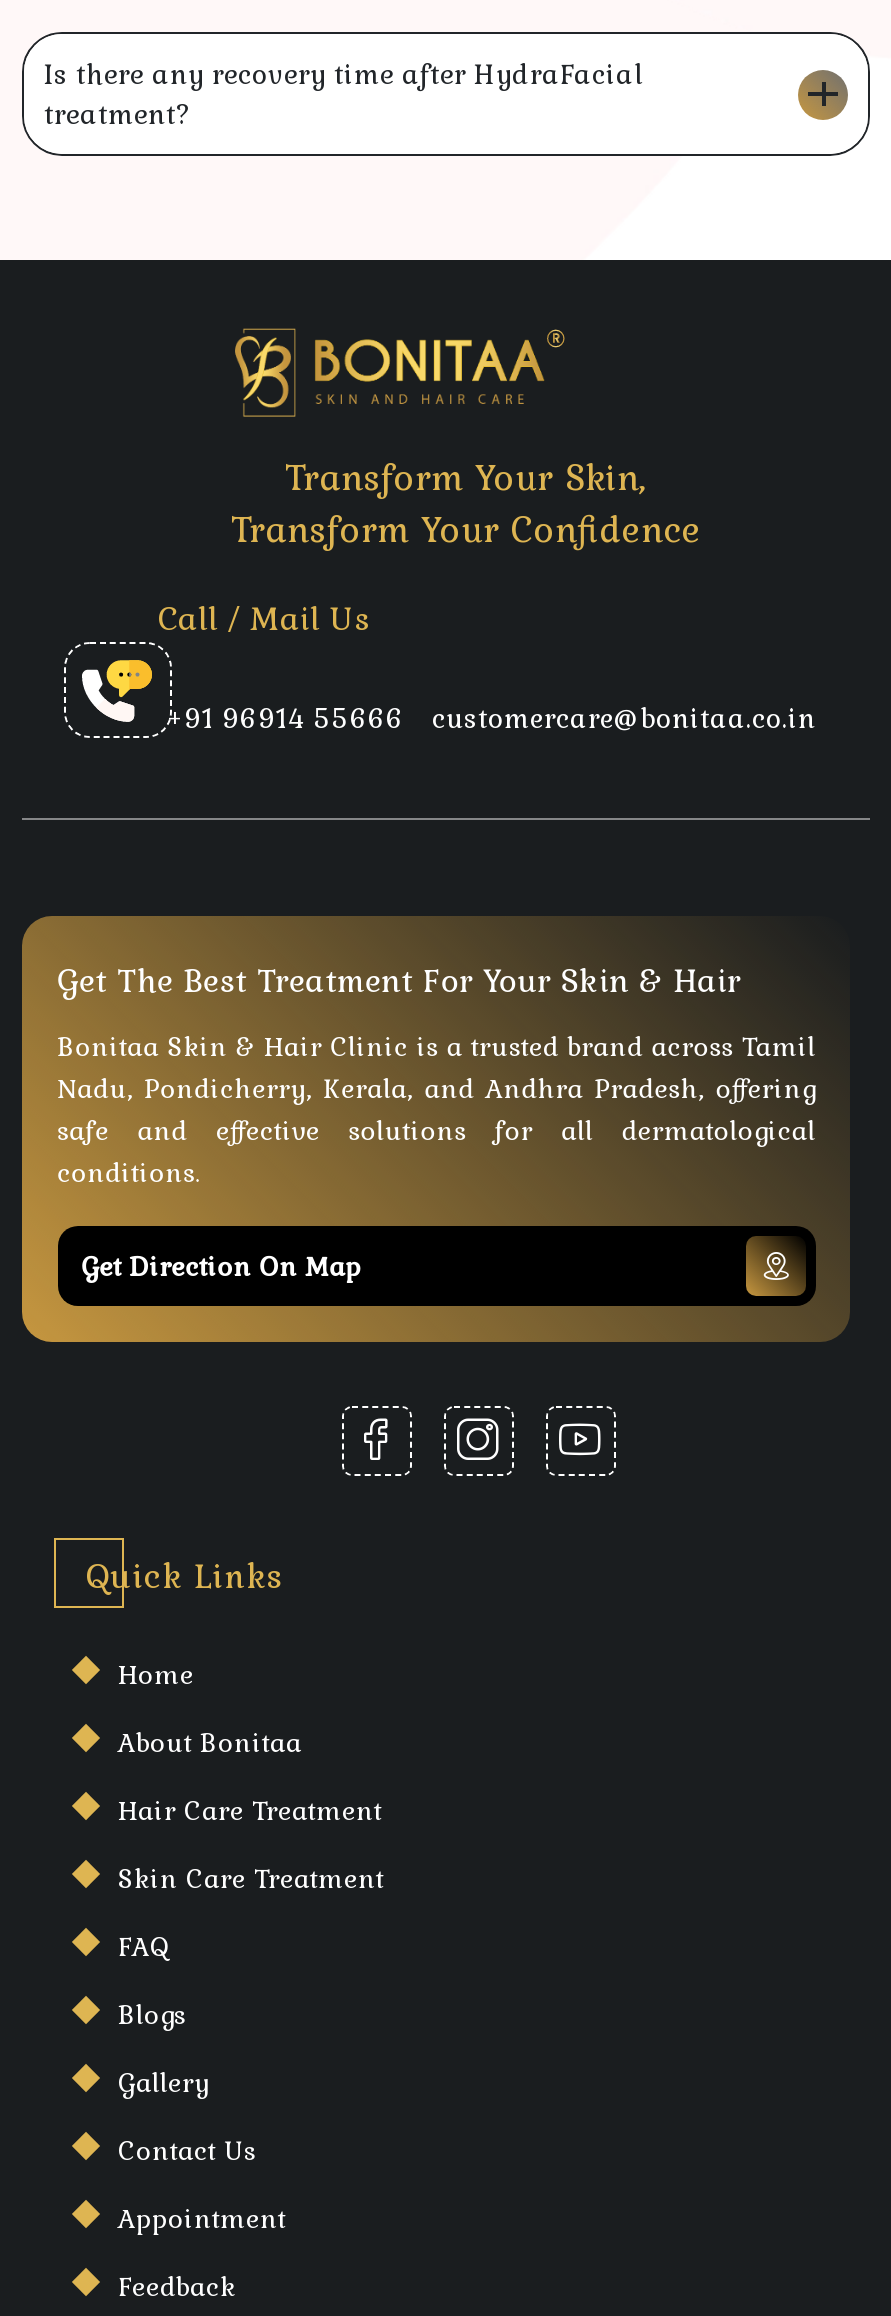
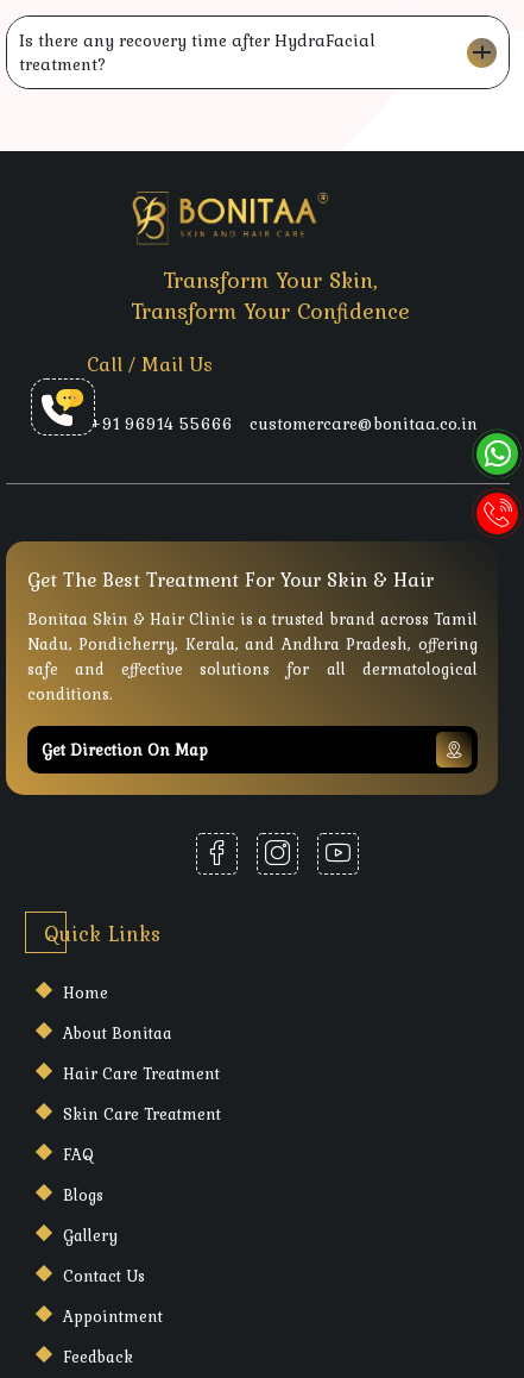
none -> [473,489,520,538] [image]
none -> [475,432,519,476] [image]

